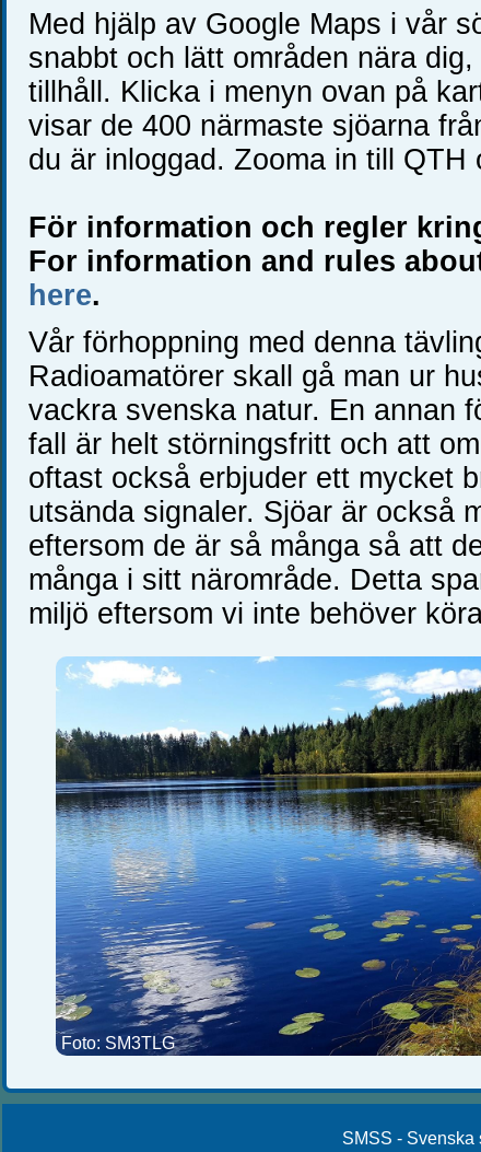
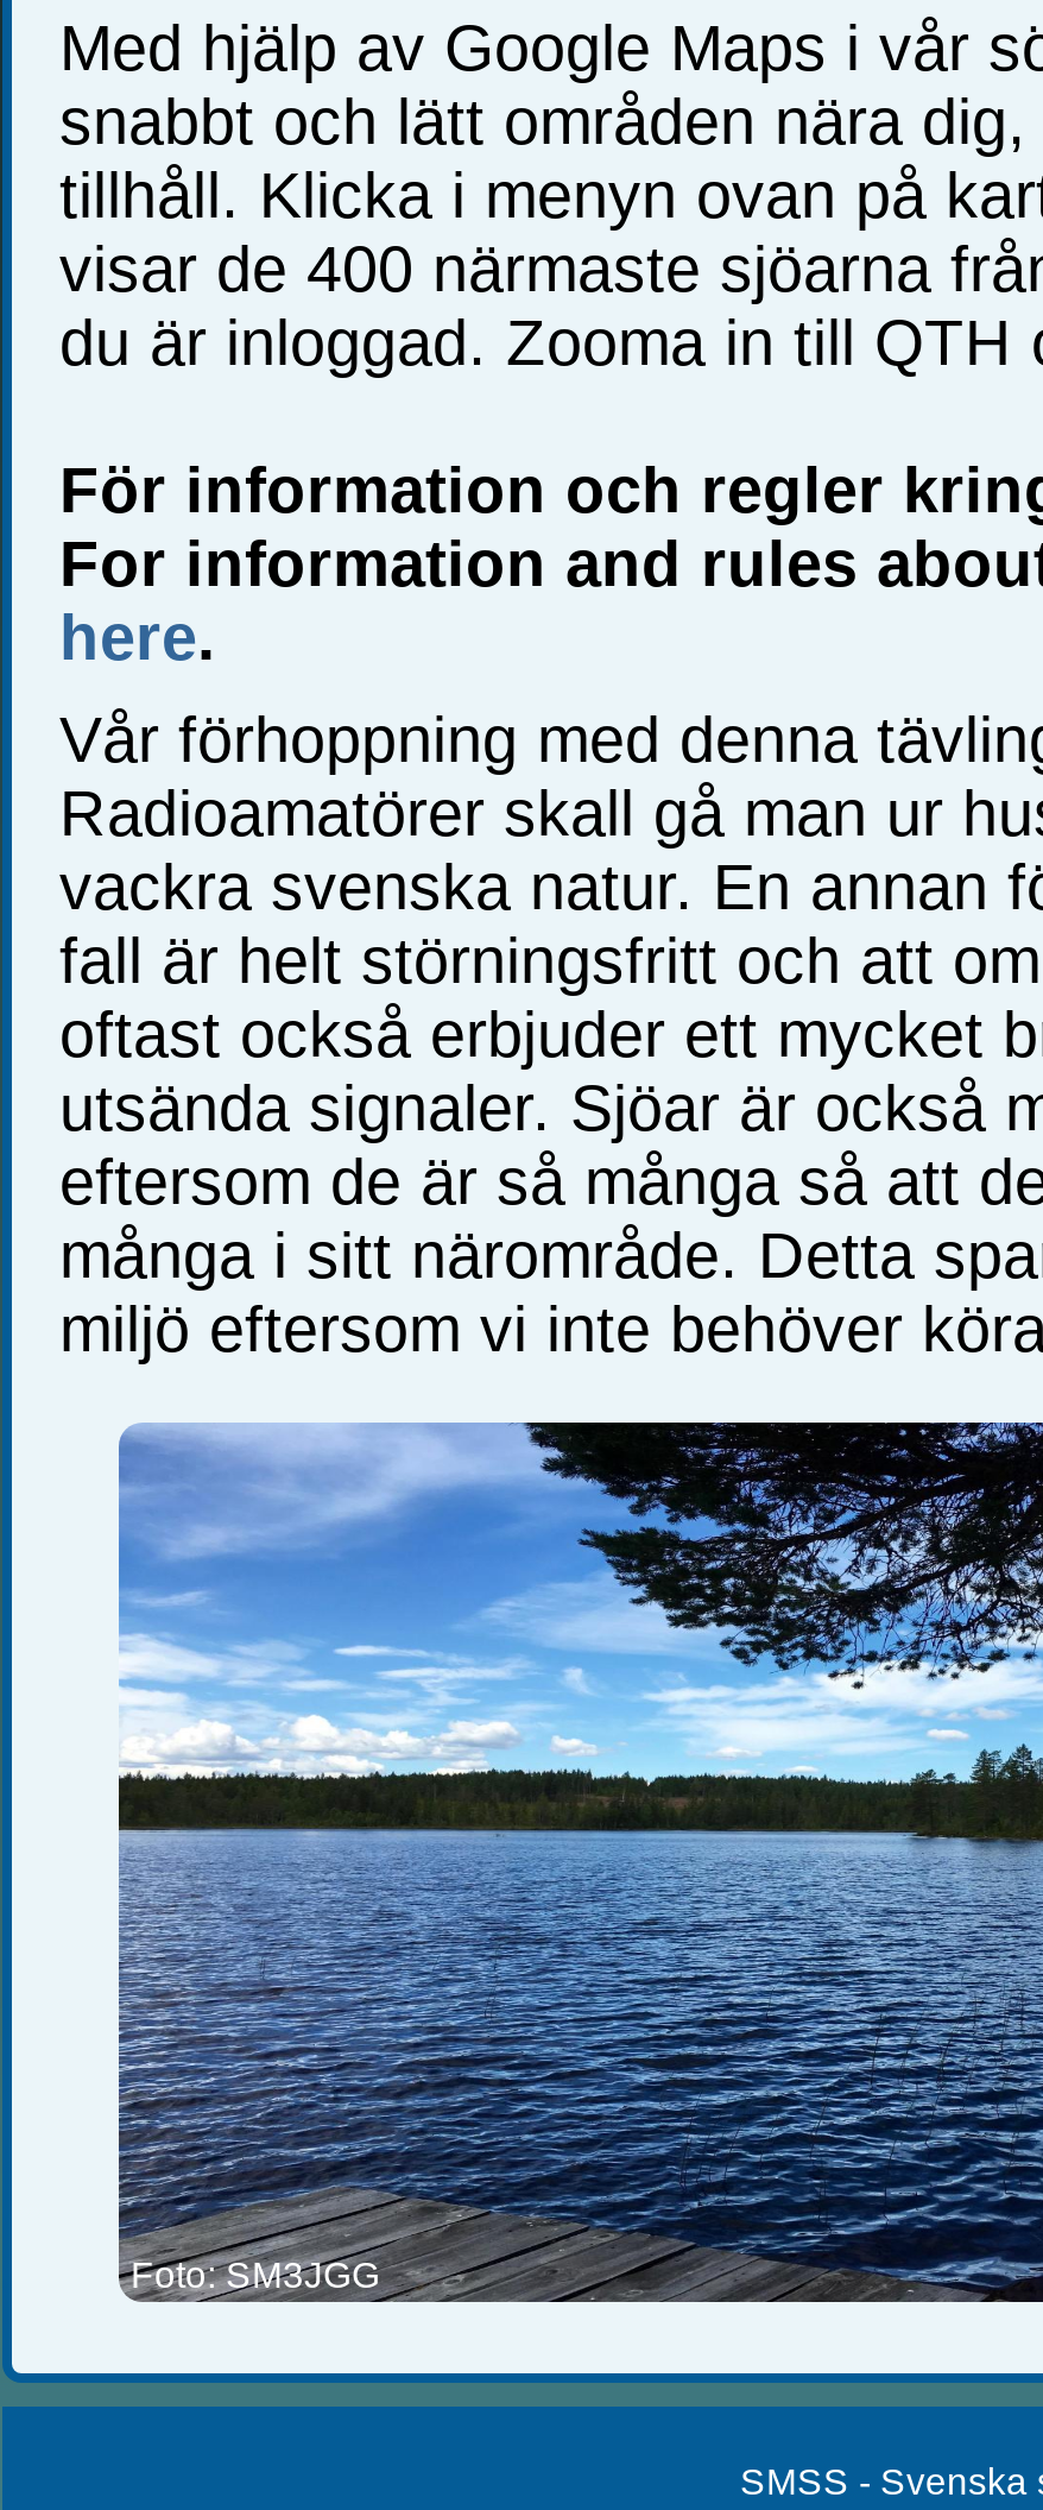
[55,655,478,1057] [image] | Foto: SM3TLG -> [116,1420,1036,2304] [image] | Foto: SM3JGG

